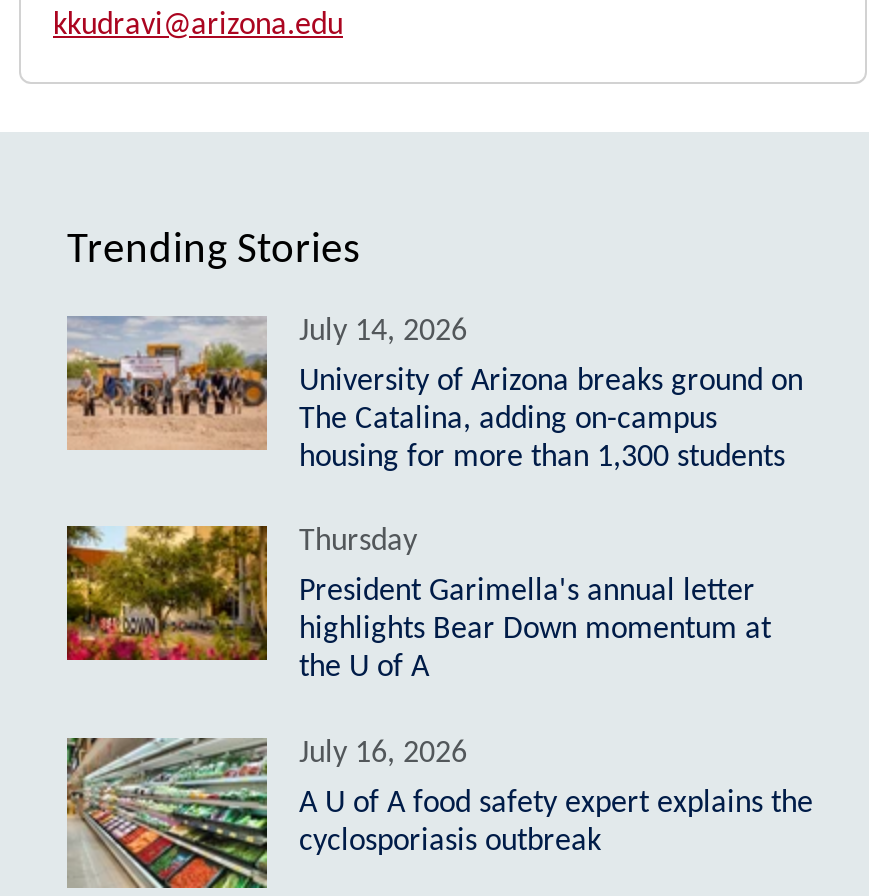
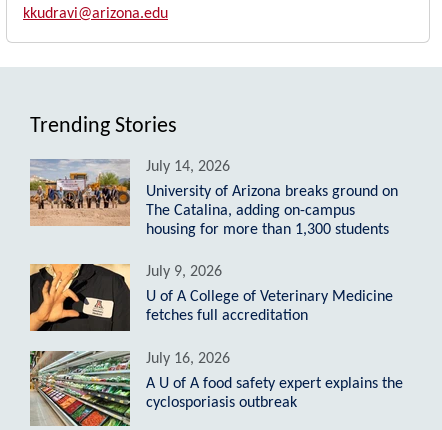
[65,524,417,662] [image] | Thursday -> [29,263,222,332] [image] | July 9, 2026
[299,576,771,684] President Garimella's annual letter | highlights Bear Down momentum at | the U of A -> [146,289,393,324] U of A College of Veterinary Medicine | fetches full accreditation

